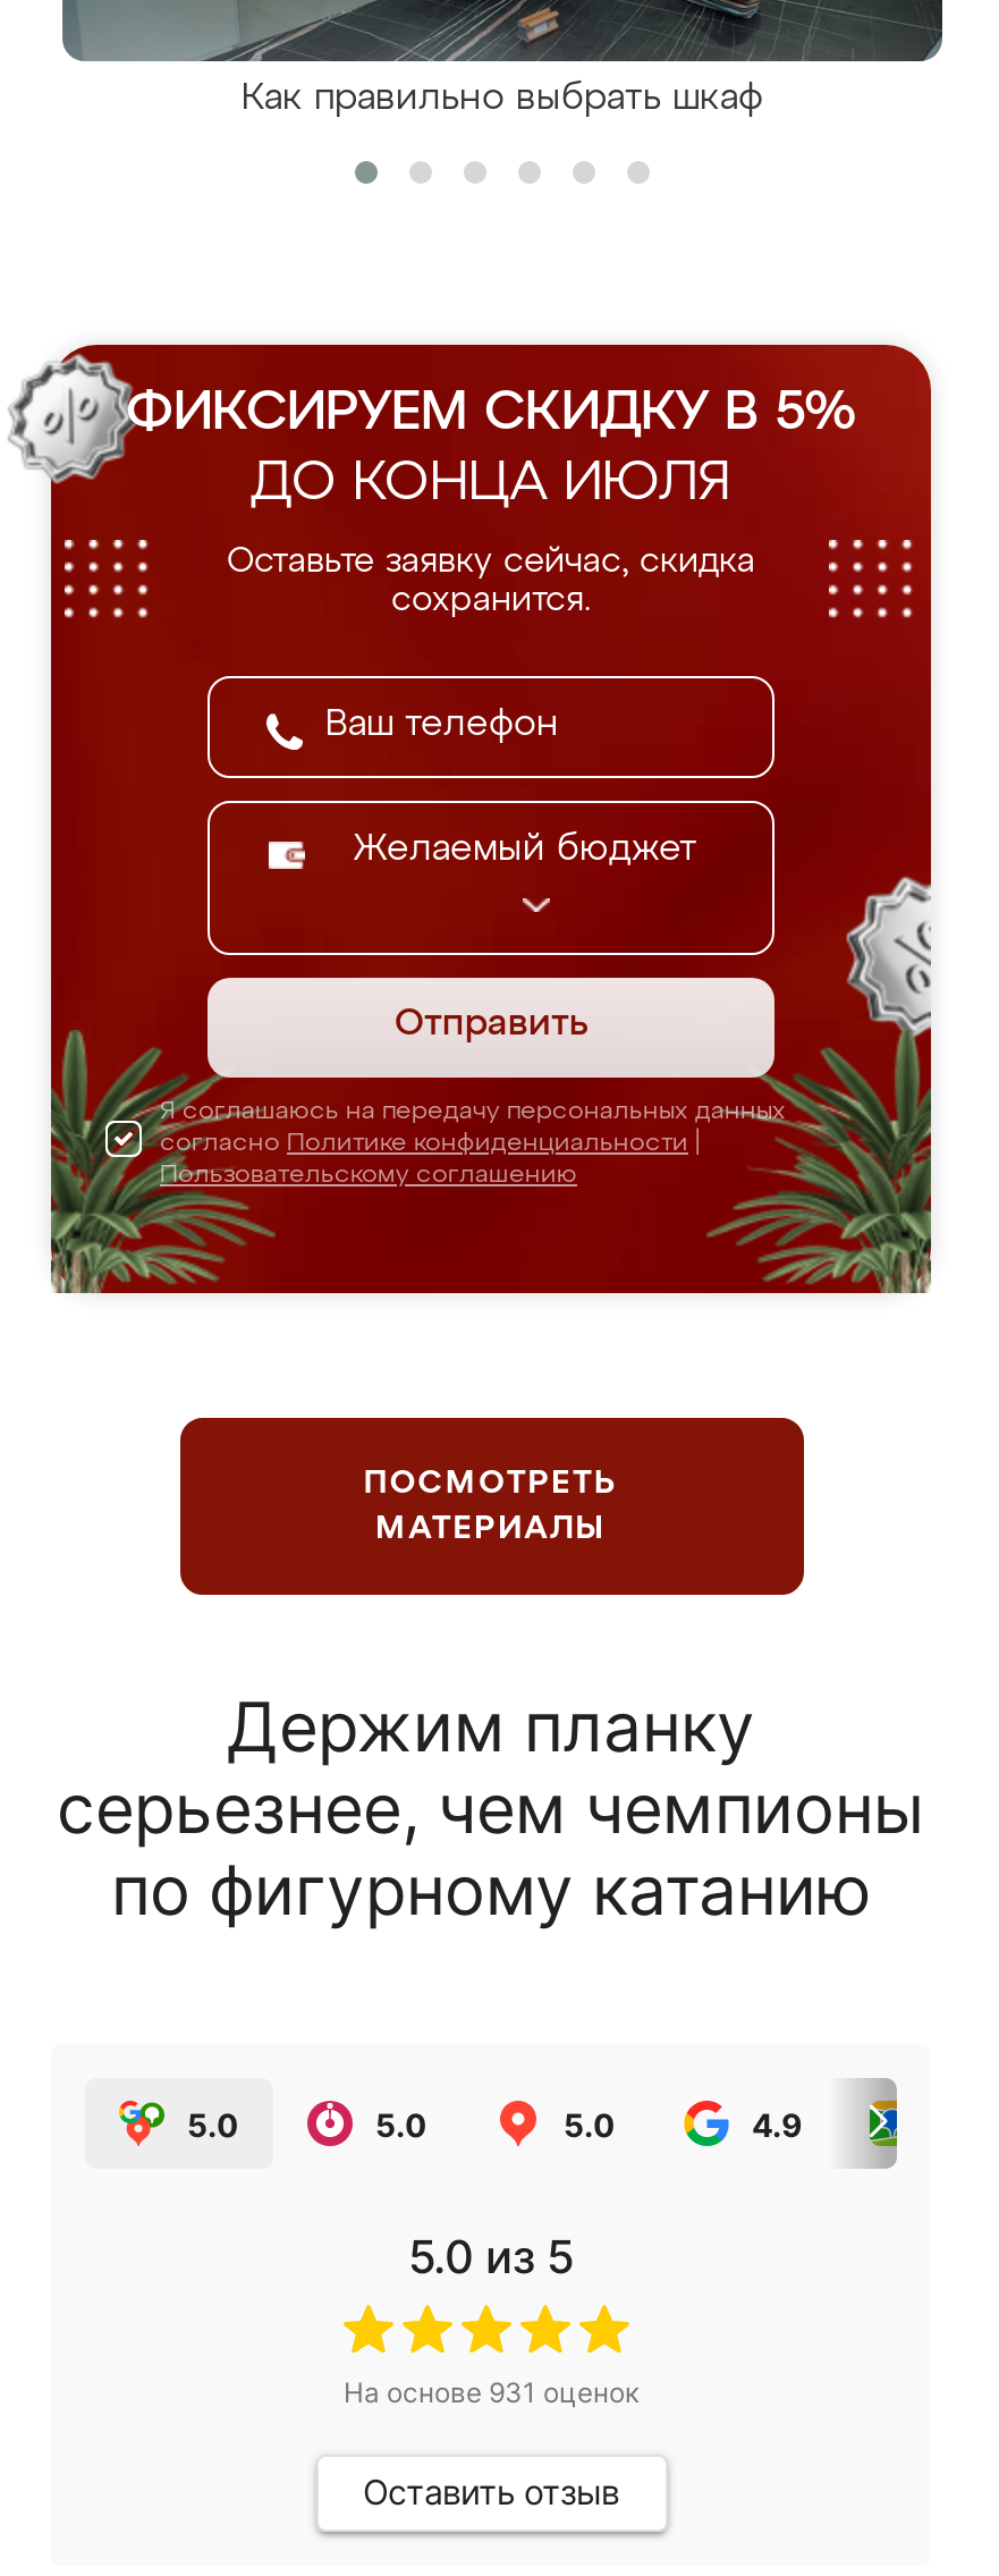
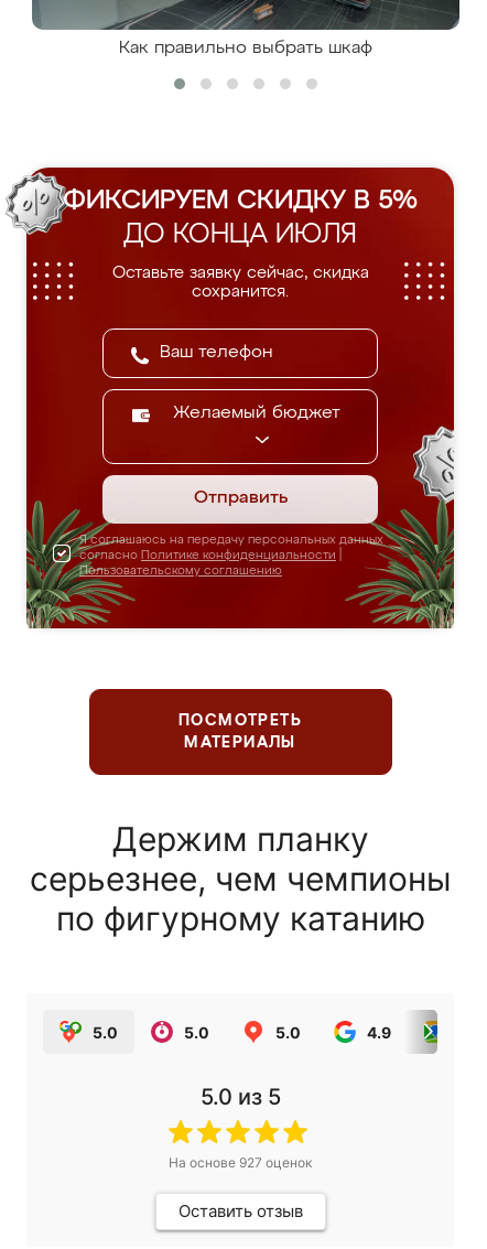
[344,2375,638,2409] На основе 931 оценок -> [169,1154,312,1171] На основе 927 оценок

